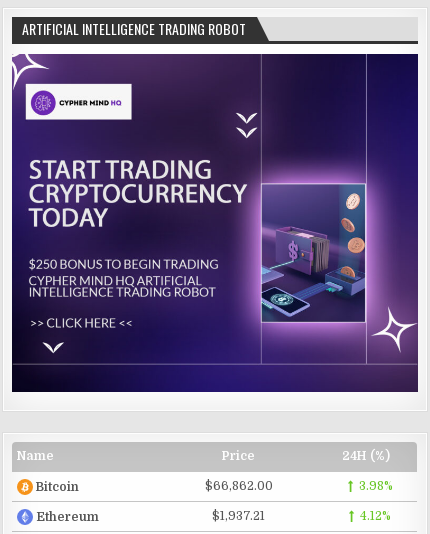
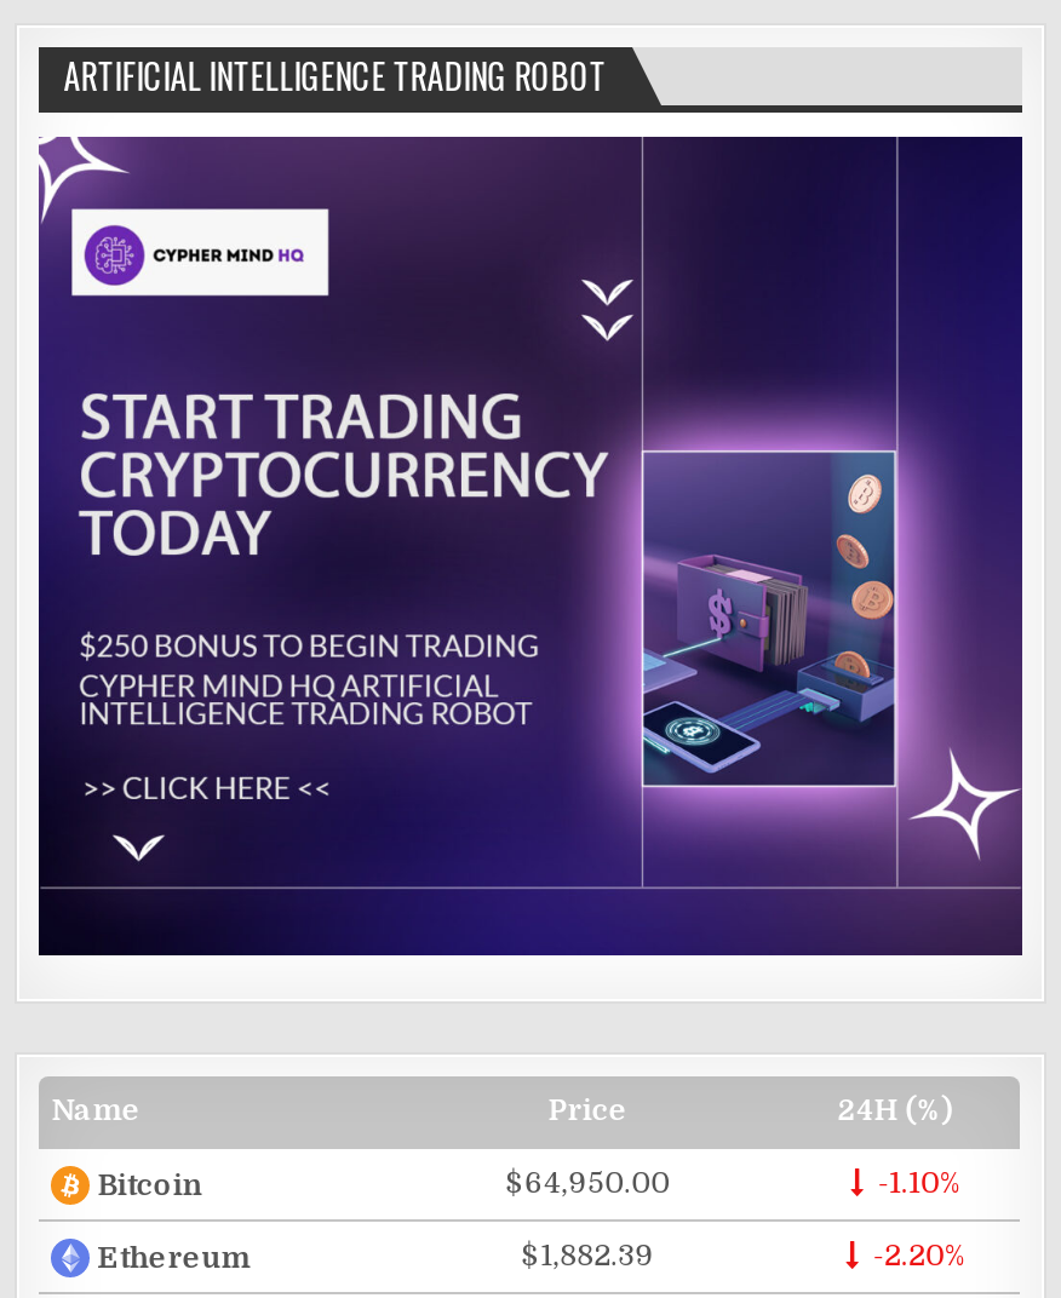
[205,479,273,493] $66,862.00 -> [506,1166,670,1200] $64,950.00
[359,479,393,493] 3.98% -> [877,1166,962,1200] -1.10%
[212,509,265,523] $1,937.21 -> [521,1239,655,1273] $1,882.39
[360,509,391,523] 4.12% -> [872,1239,967,1273] -2.20%

